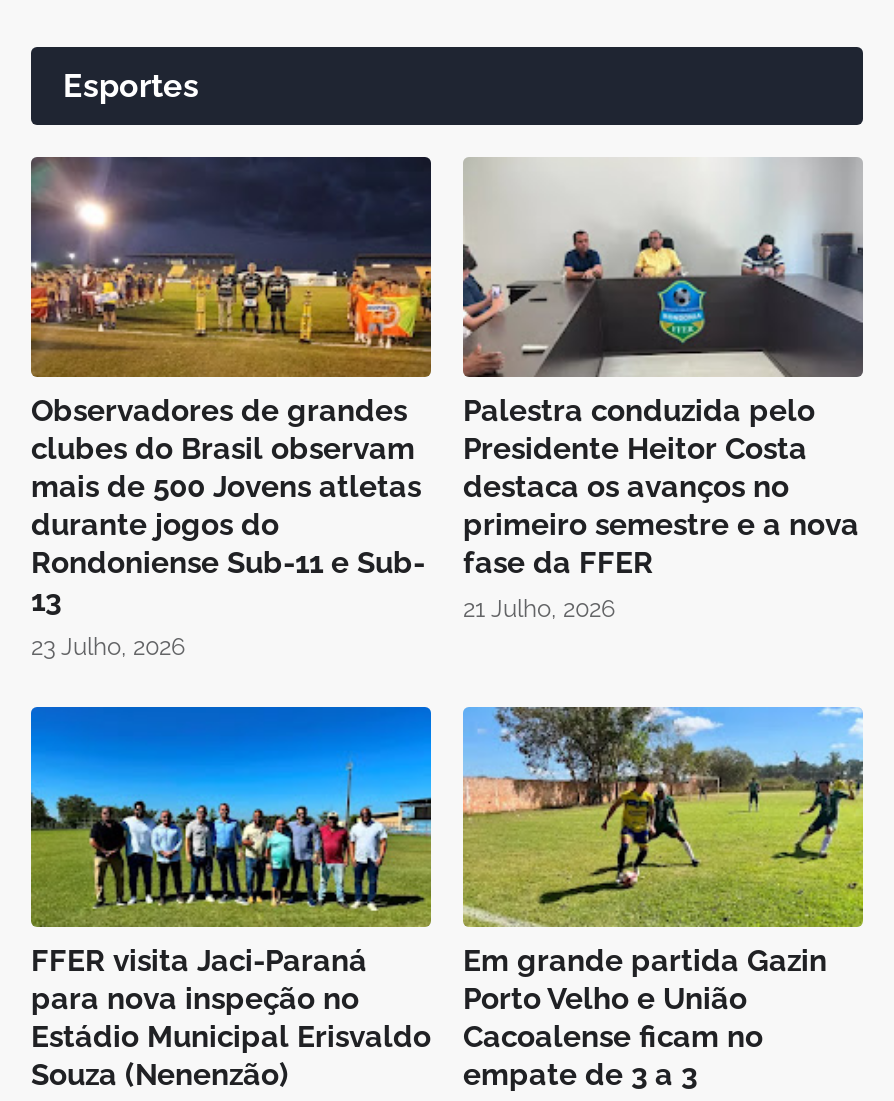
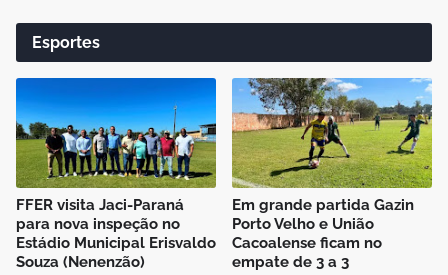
[29,155,433,661] [image] | Observadores de grandes | clubes do Brasil observam | mais de 500 Jovens atletas | durante jogos do | Rondoniense Sub-11 e Sub- | 13 | 23 Julho, 2026 -> none
[461,157,865,623] [image] | Palestra conduzida pelo | Presidente Heitor Costa | destaca os avanços no | primeiro semestre e a nova | fase da FFER | 21 Julho, 2026 -> none

